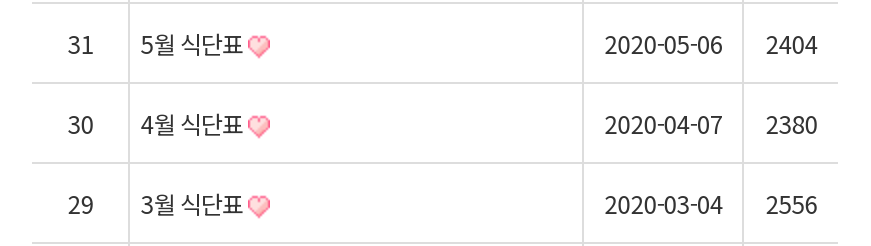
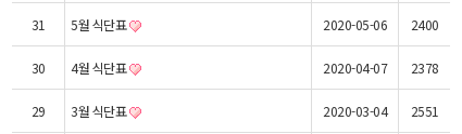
[605,26,818,60] 2020-05-06 2404 -> [323,15,439,33] 2020-05-06 2400
[605,106,818,140] 2020-04-07 2380 -> [323,58,439,77] 2020-04-07 2378
[605,186,818,220] 2020-03-04 2556 -> [323,102,439,120] 2020-03-04 2551

